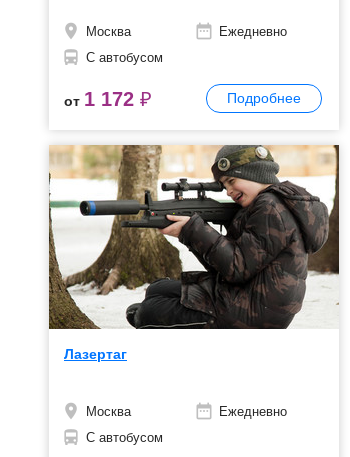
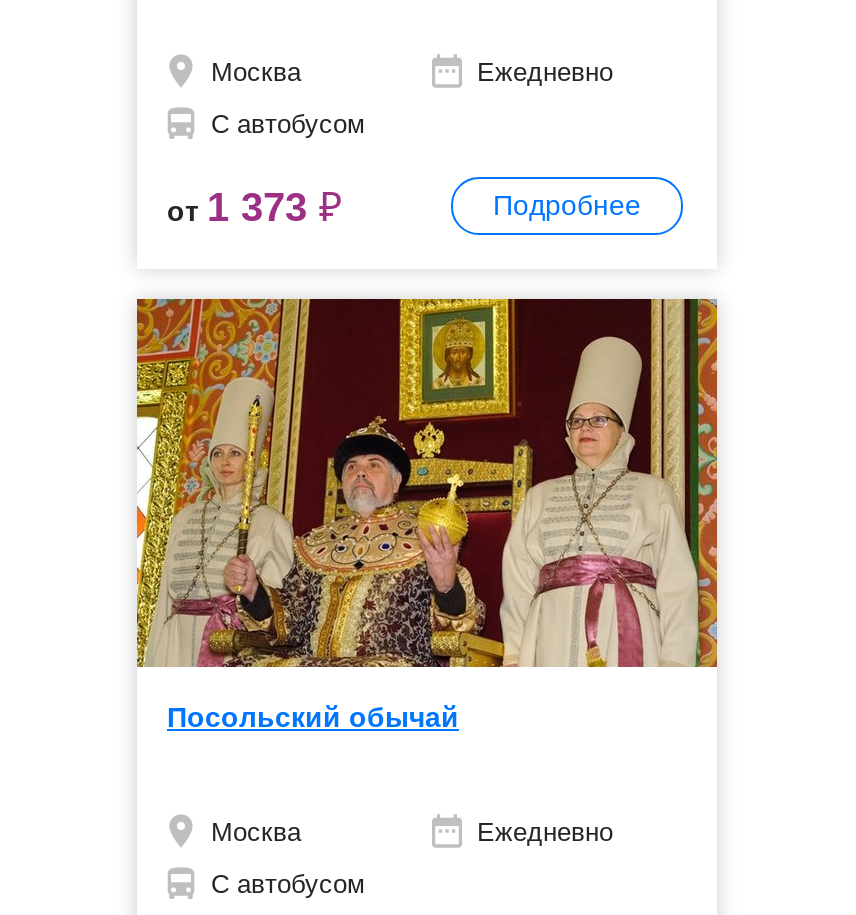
[64,88,152,110] от 1 172 ₽ -> [167,185,343,229] от 1 373 ₽
[48,144,340,362] [image] | Лазертаг -> [135,297,719,733] [image] | Посольский обычай

